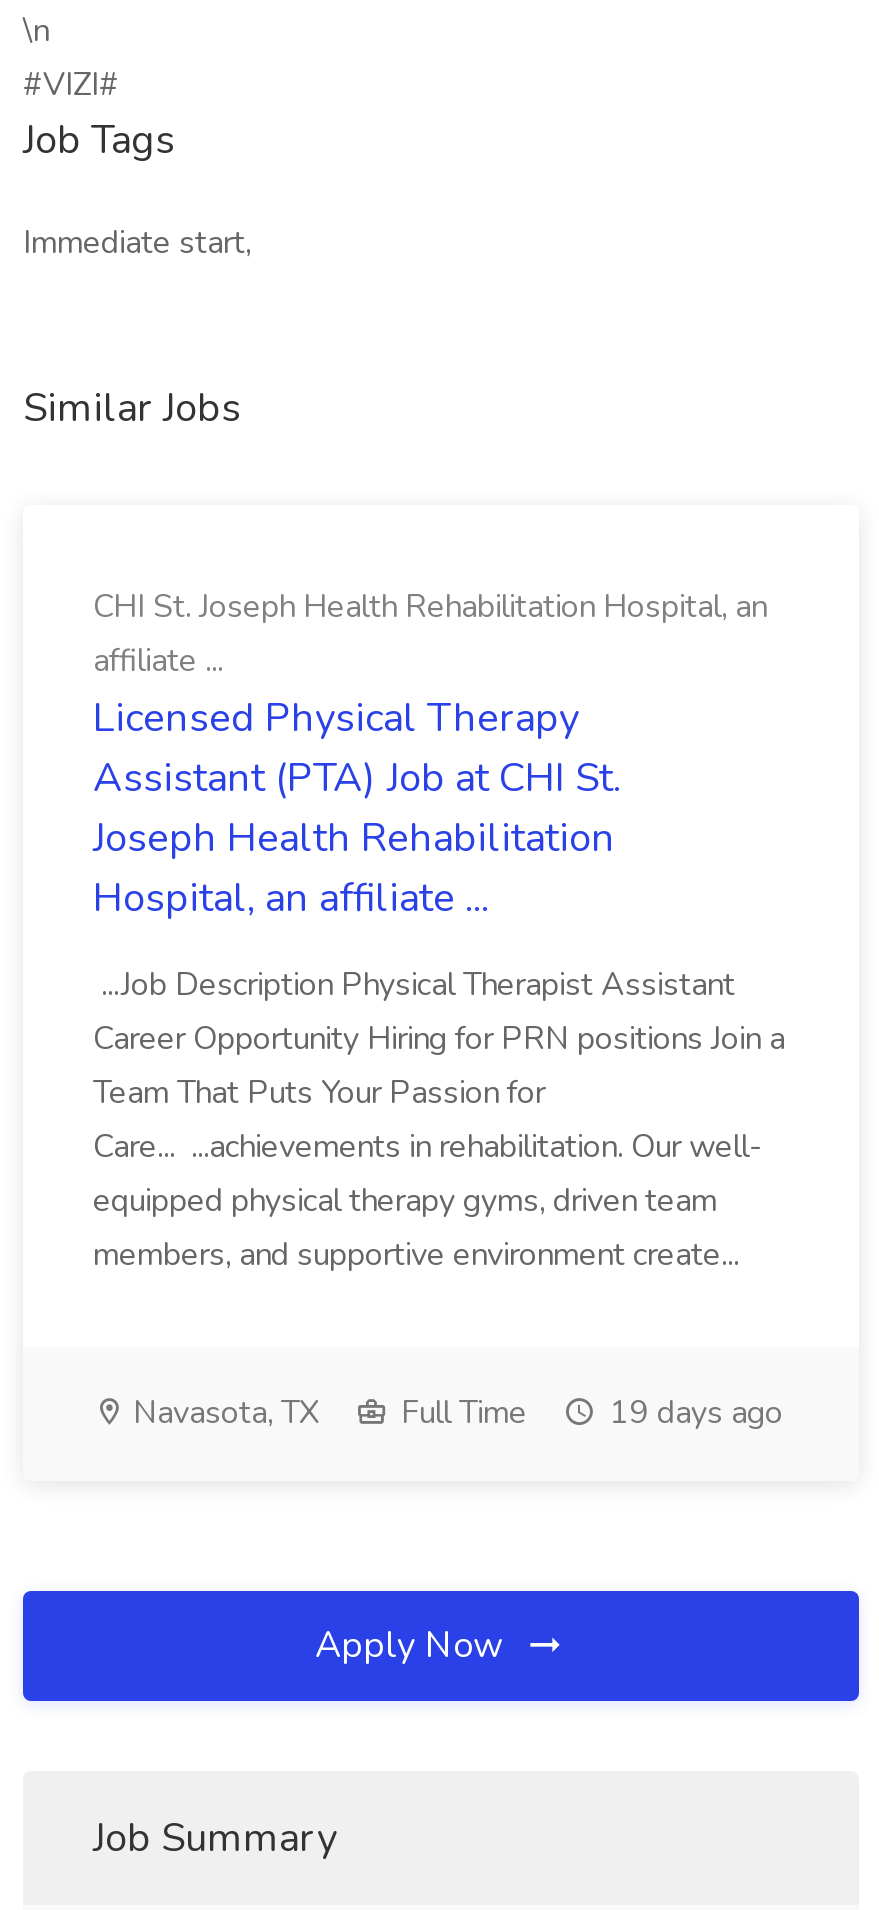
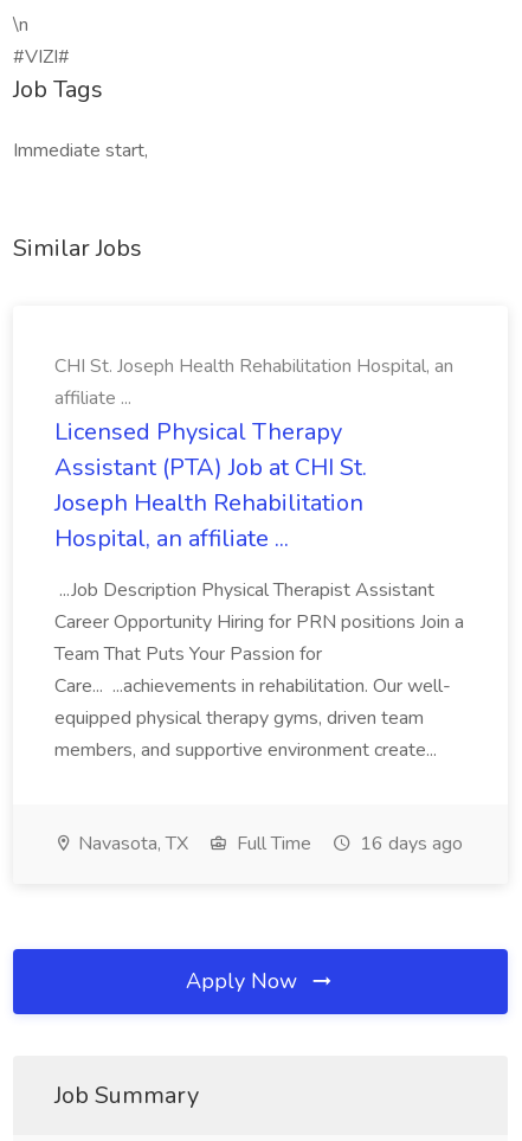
[125,1391,783,1435] Navasota, TX Full Time 19 days ago -> [73,831,463,857] Navasota, TX Full Time 16 days ago

